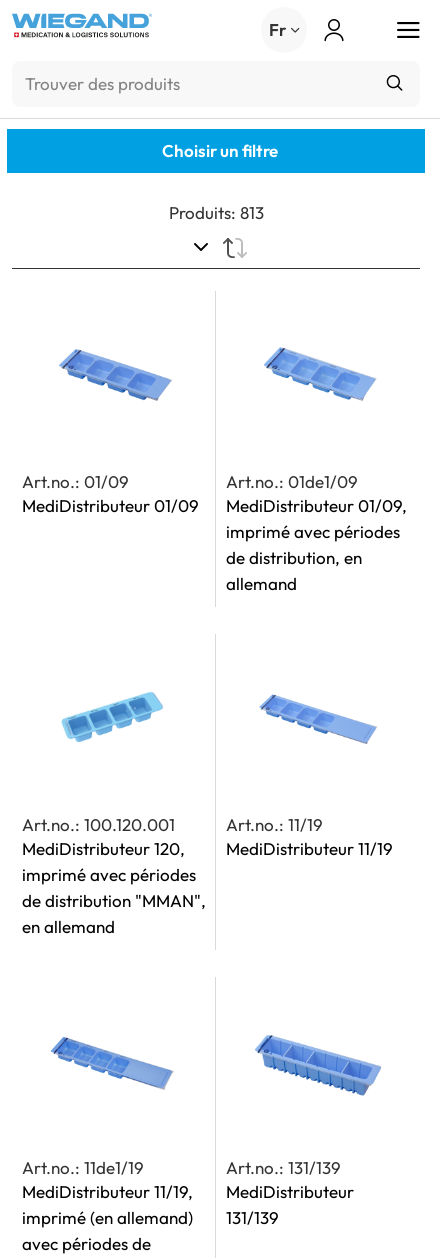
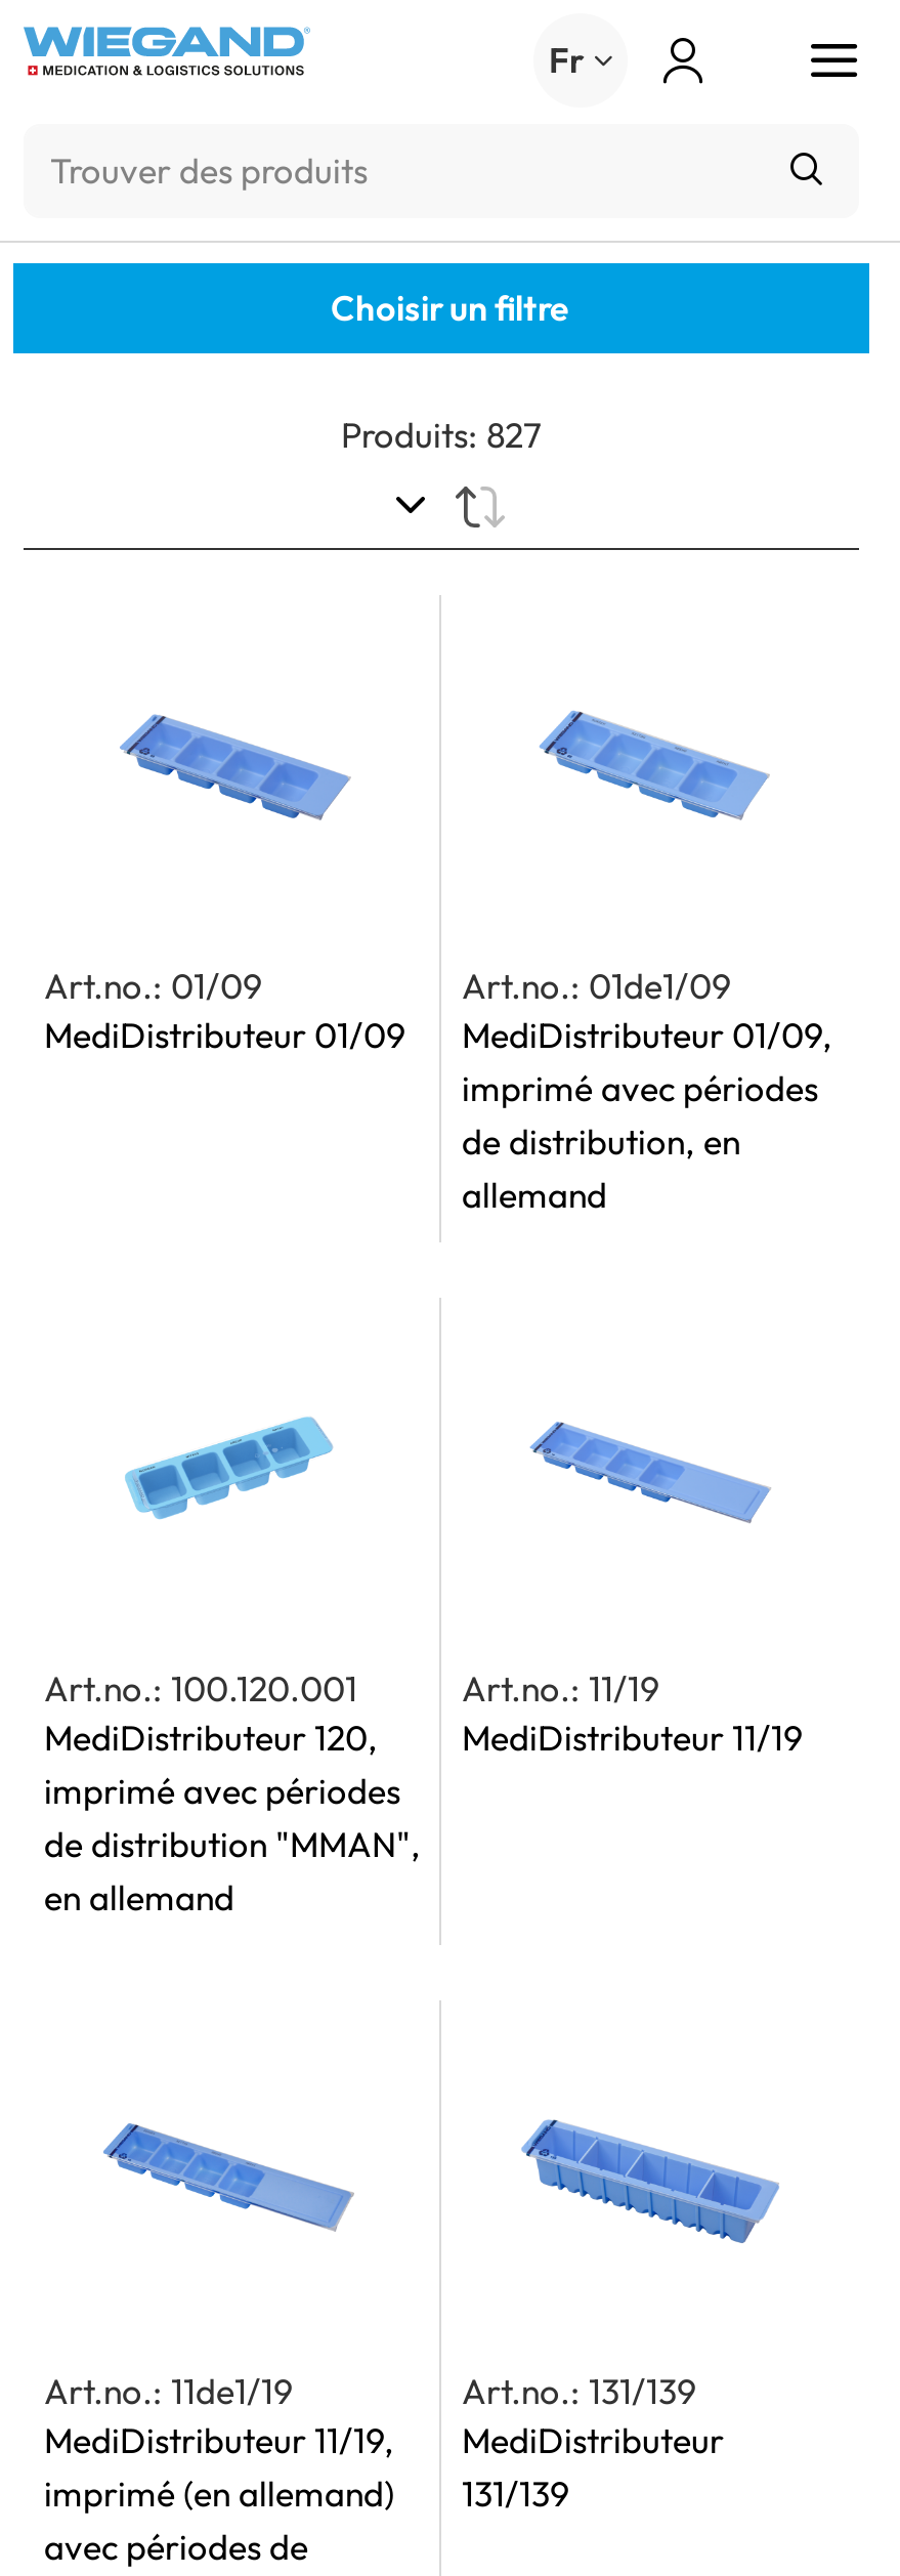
[168,202,263,223] Produits: 813 -> [341,413,542,456] Produits: 827

